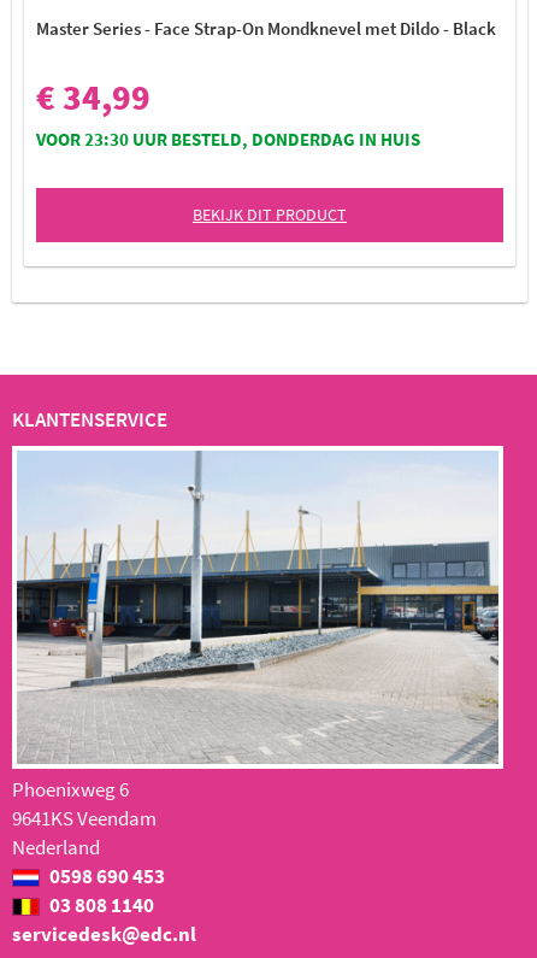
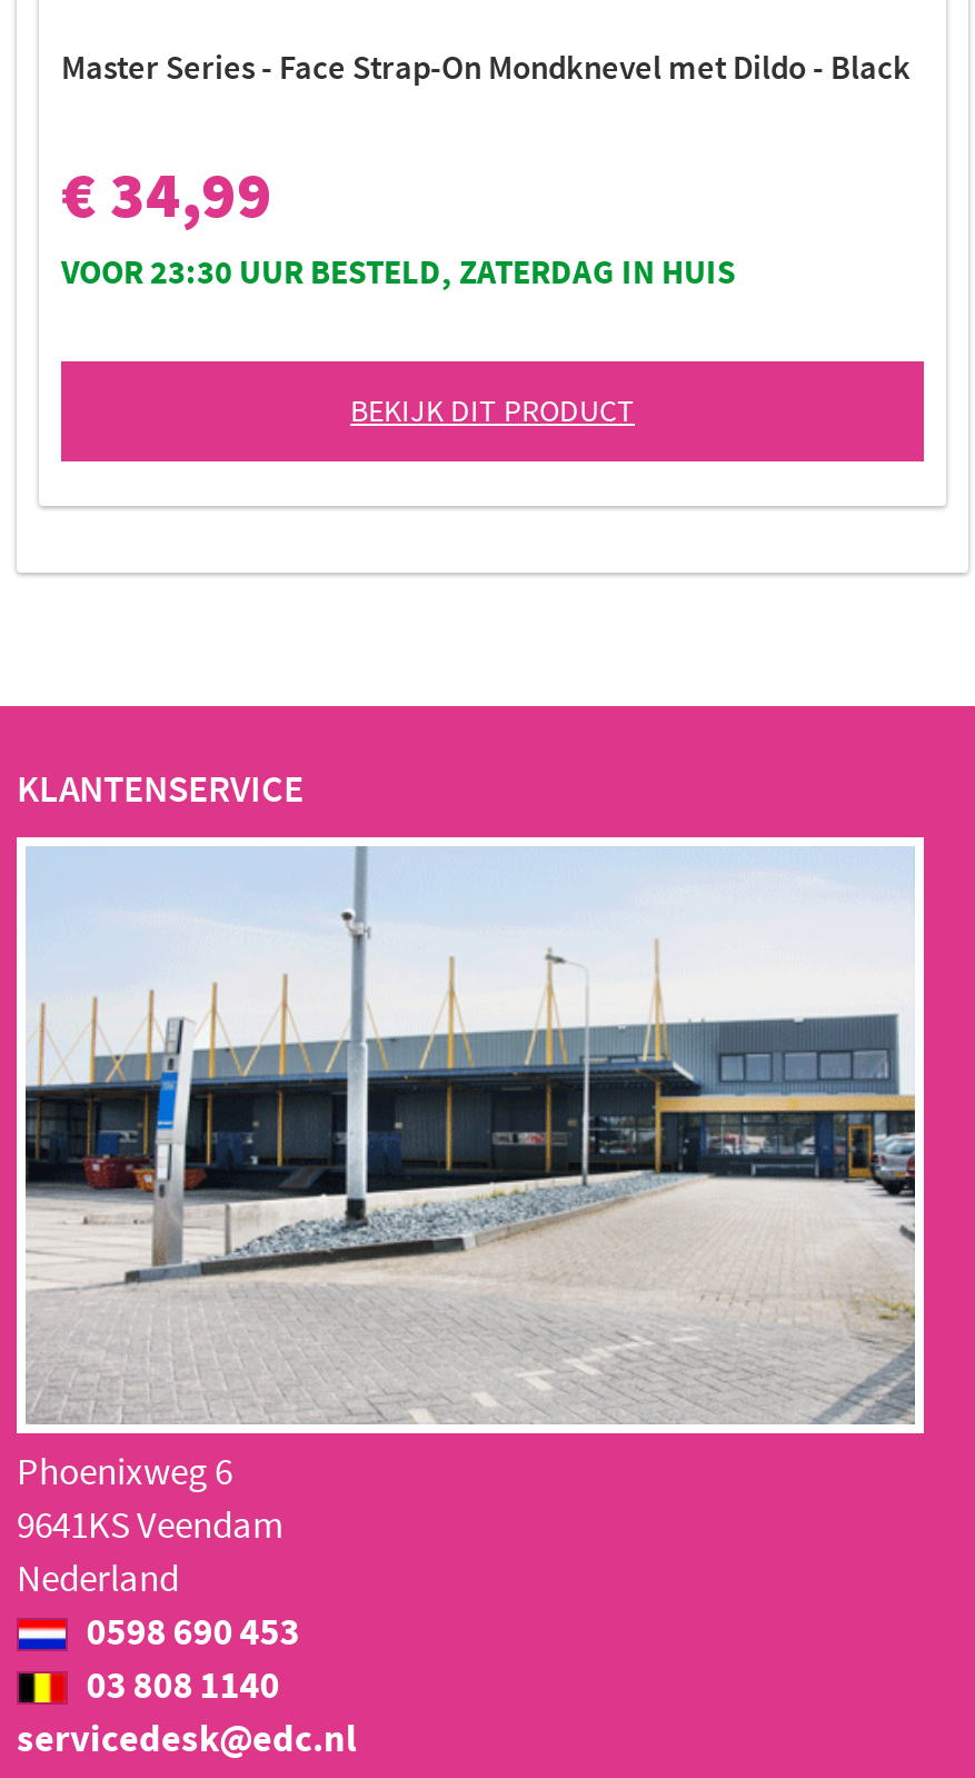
[36,128,420,151] VOOR 23:30 UUR BESTELD, DONDERDAG IN HUIS -> [61,250,735,292] VOOR 23:30 UUR BESTELD, ZATERDAG IN HUIS

